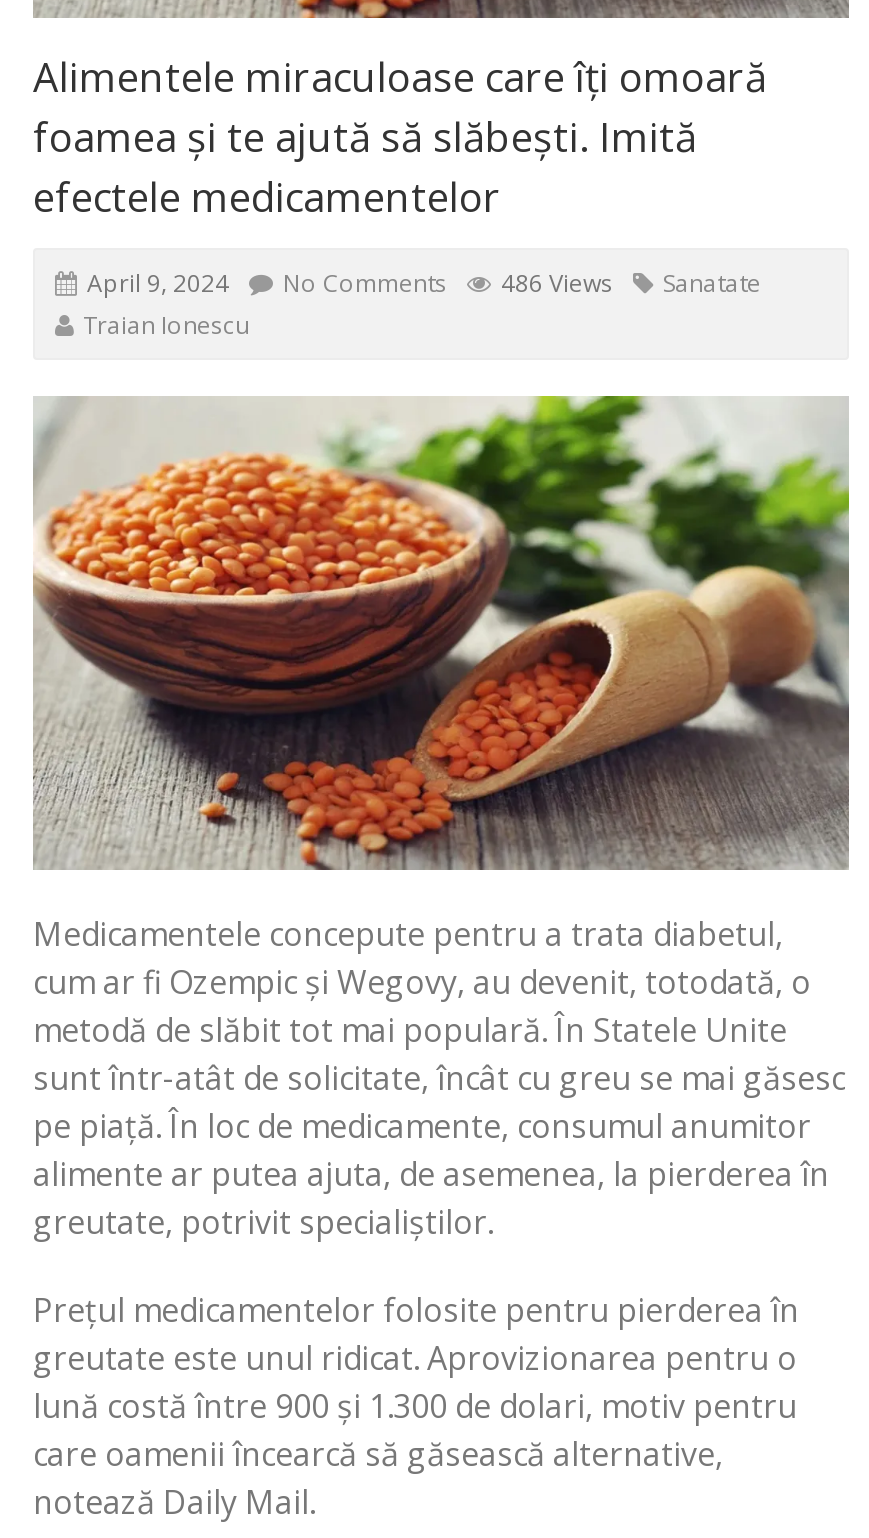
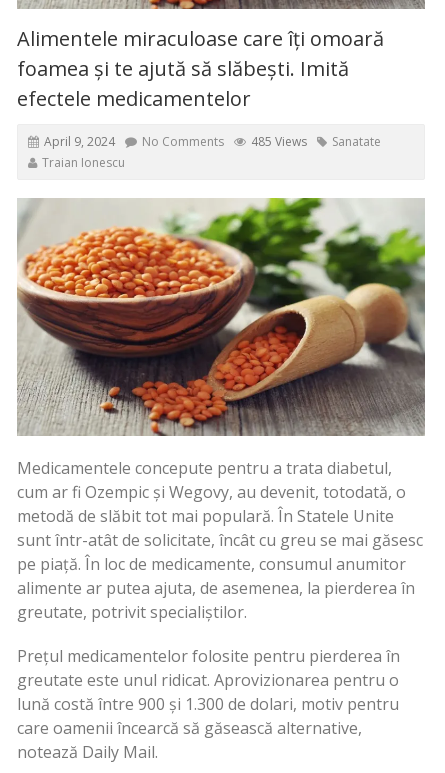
[87,265,761,299] April 9, 2024 No Comments 486 Views Sanatate -> [44,133,381,150] April 9, 2024 No Comments 485 Views Sanatate

